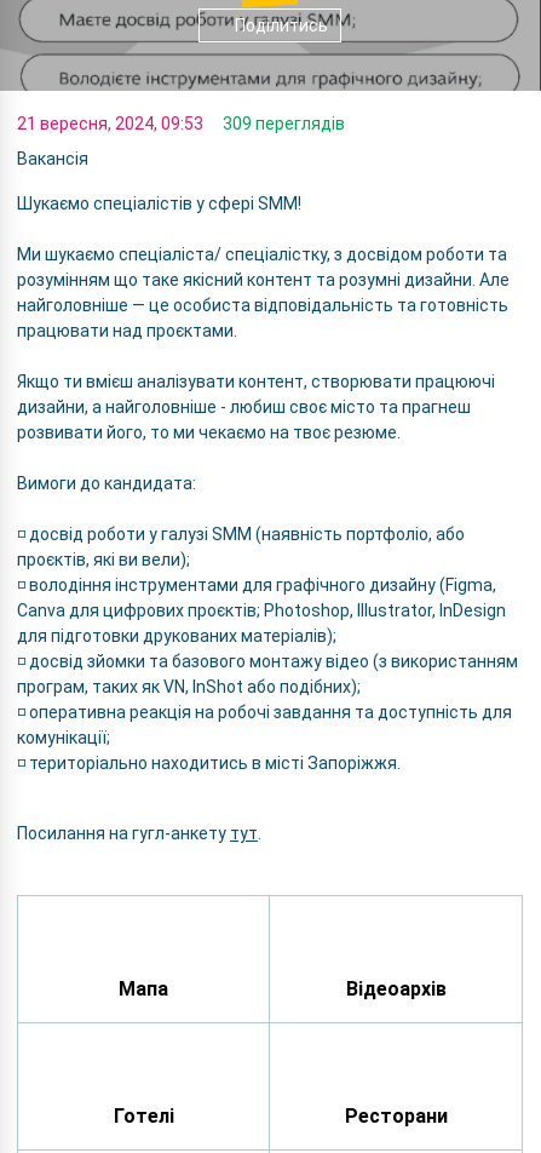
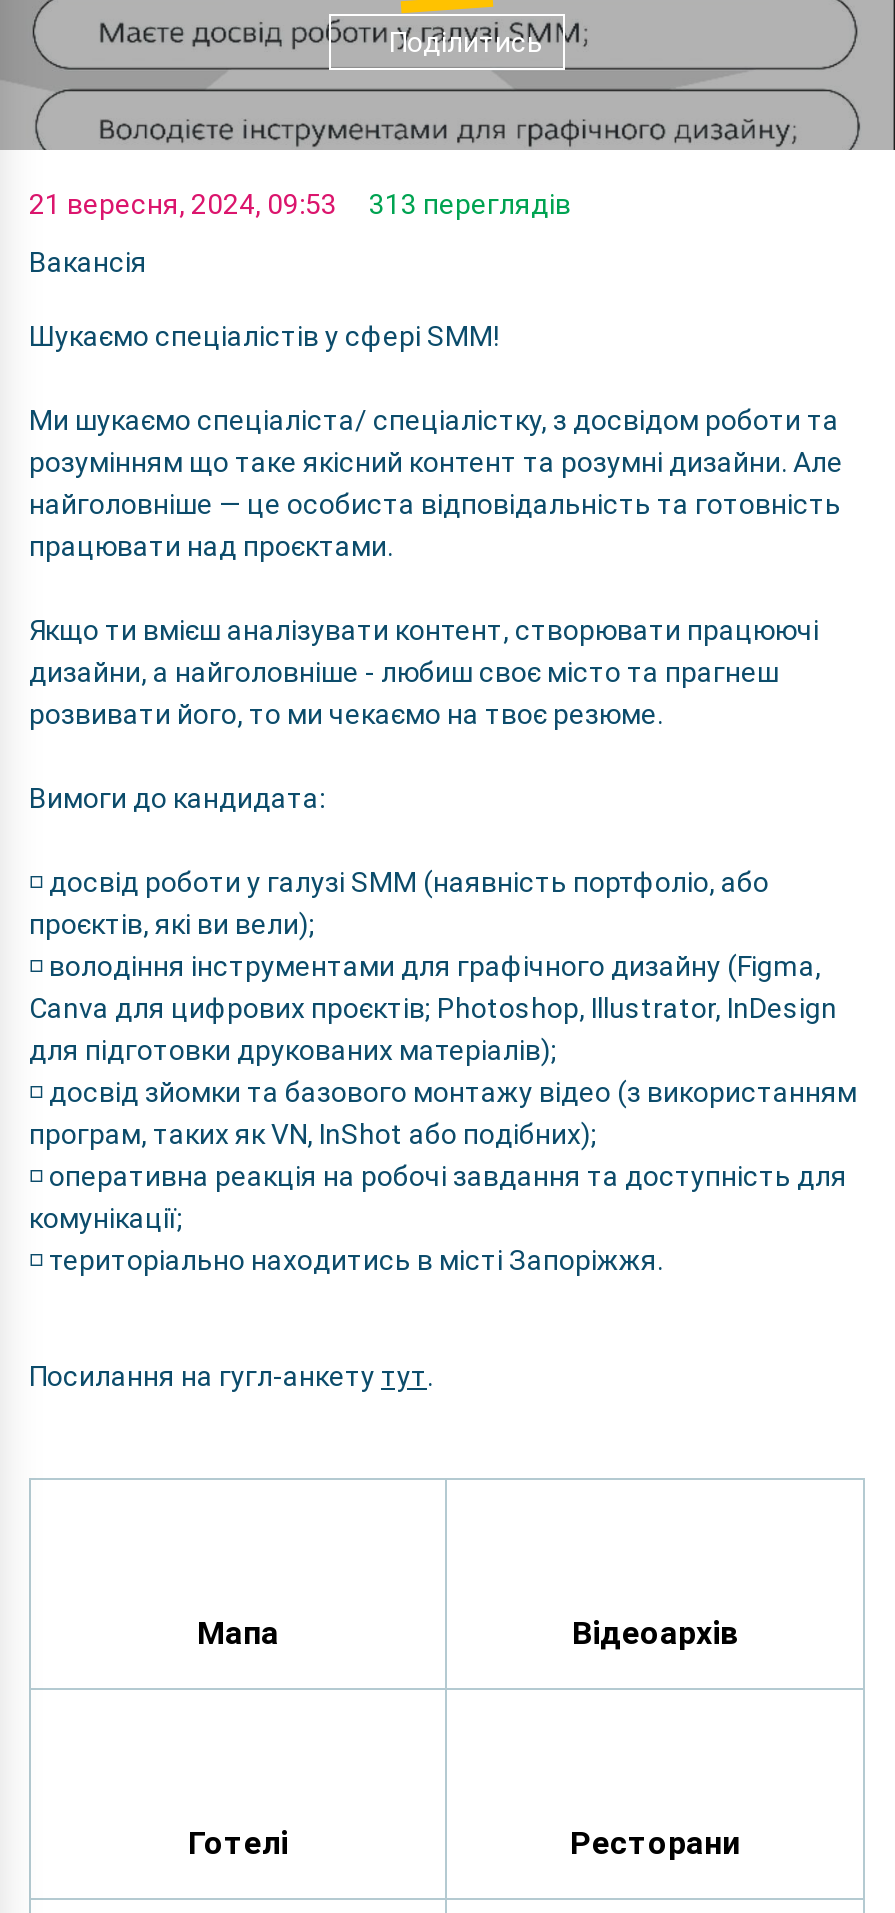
[17,114,345,133] 21 вересня, 2024, 09:53 309 переглядів -> [29,188,571,220] 21 вересня, 2024, 09:53 313 переглядів

